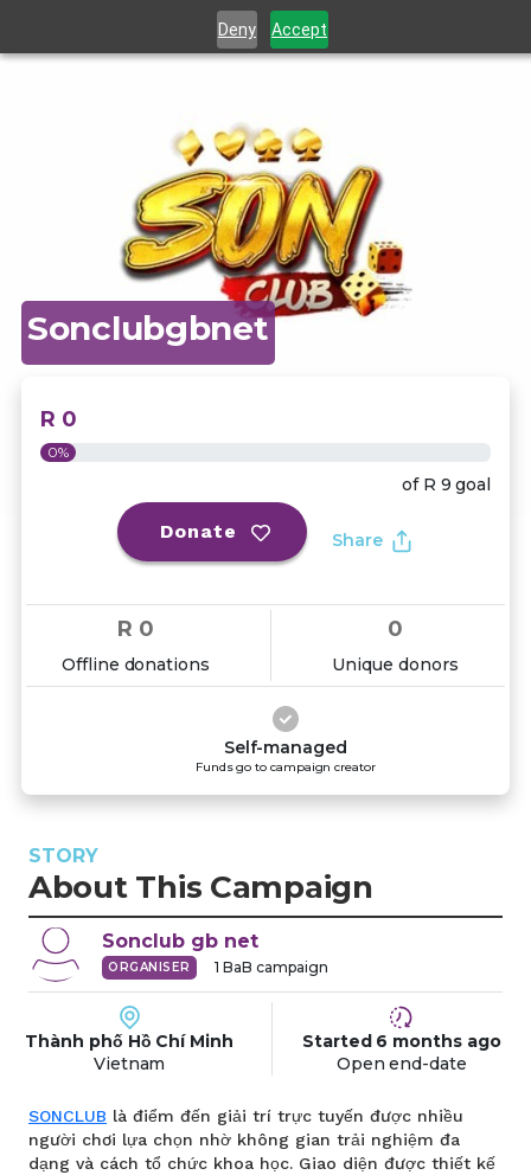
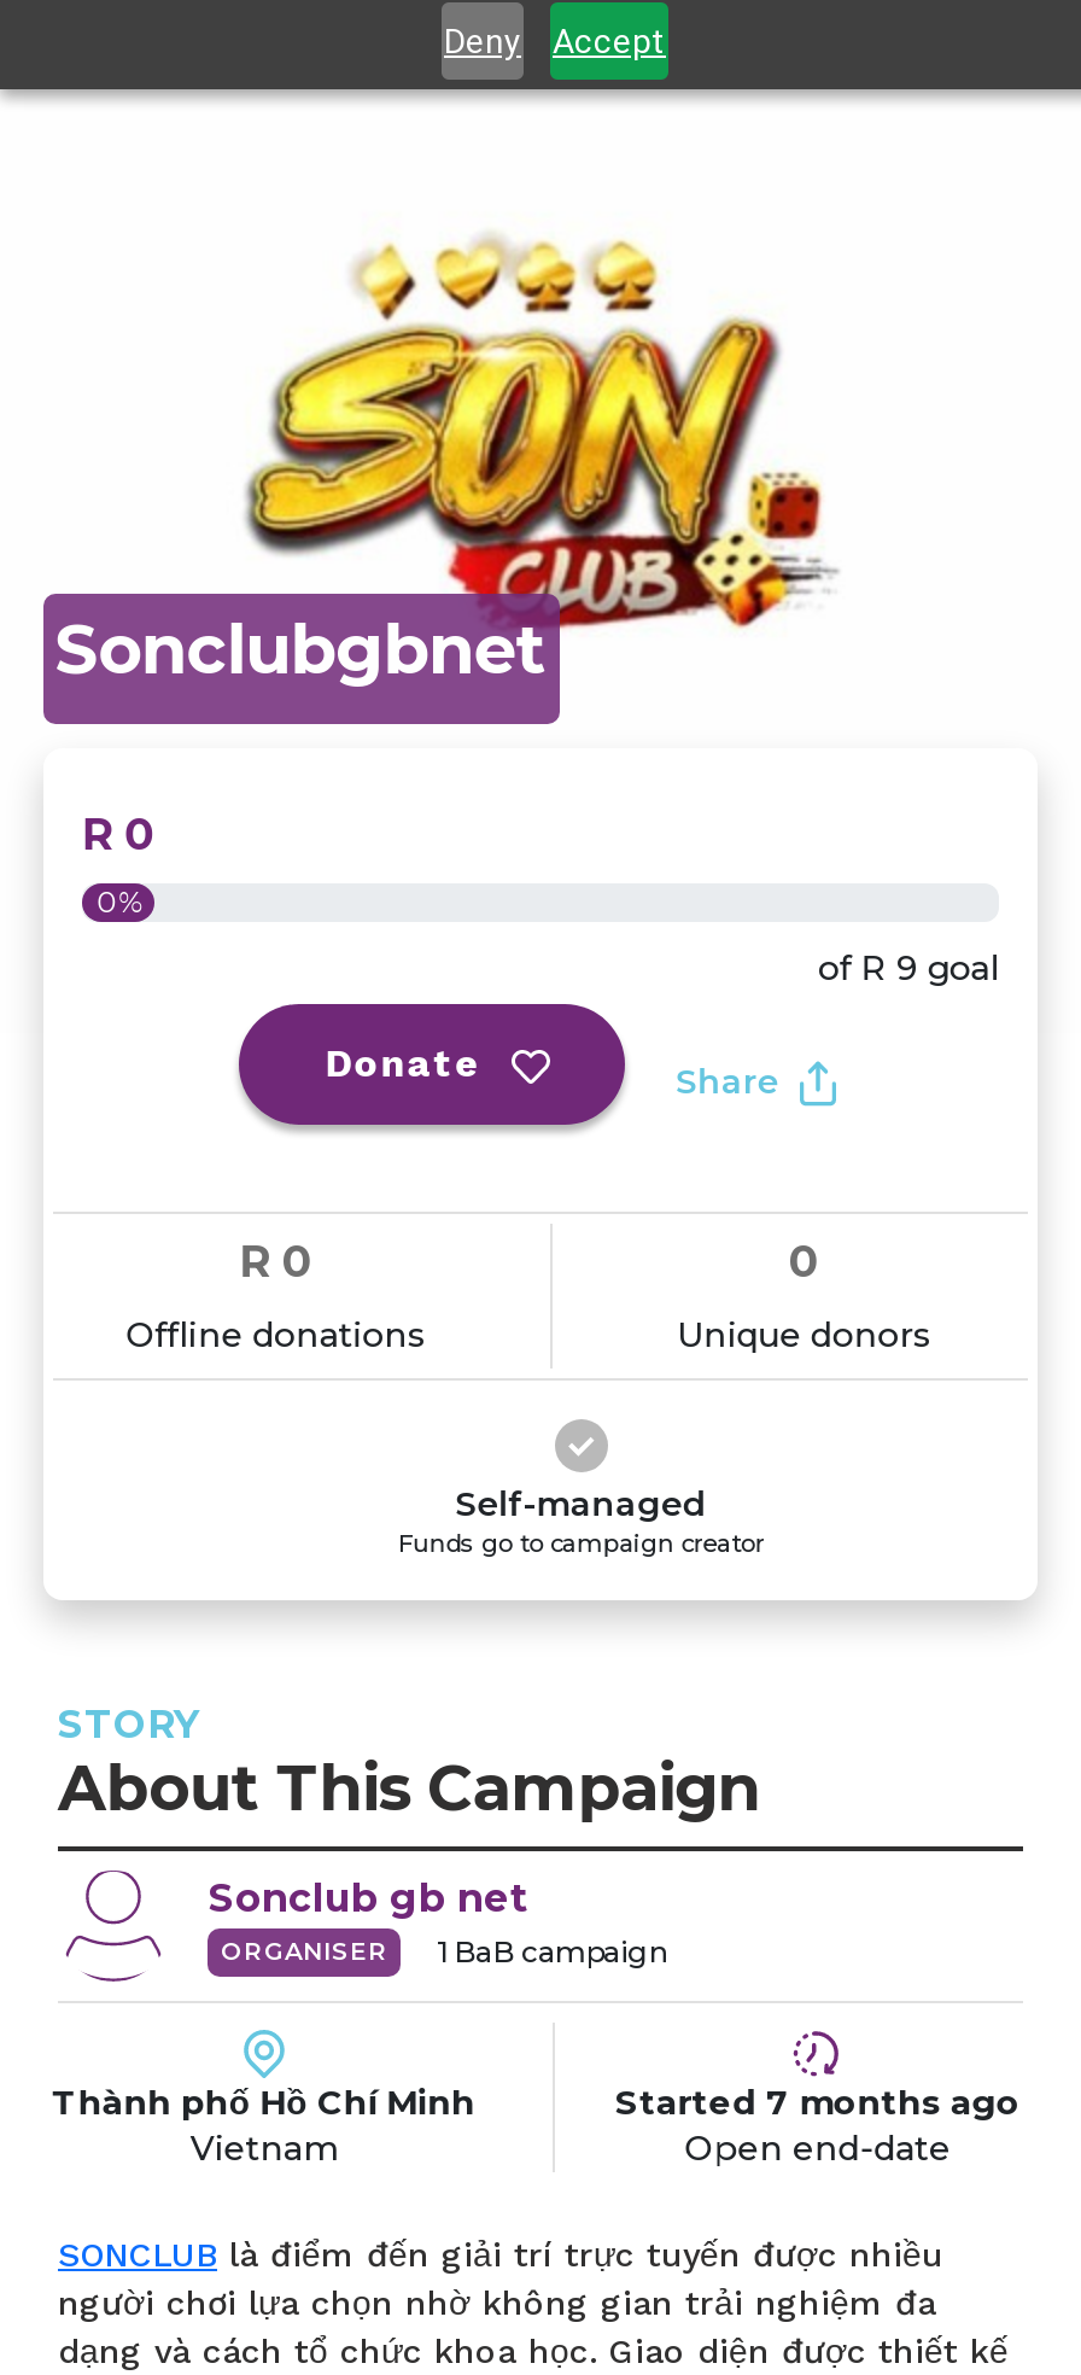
[302,1030,501,1052] Started 6 months ago -> [615,2080,1020,2124] Started 7 months ago

